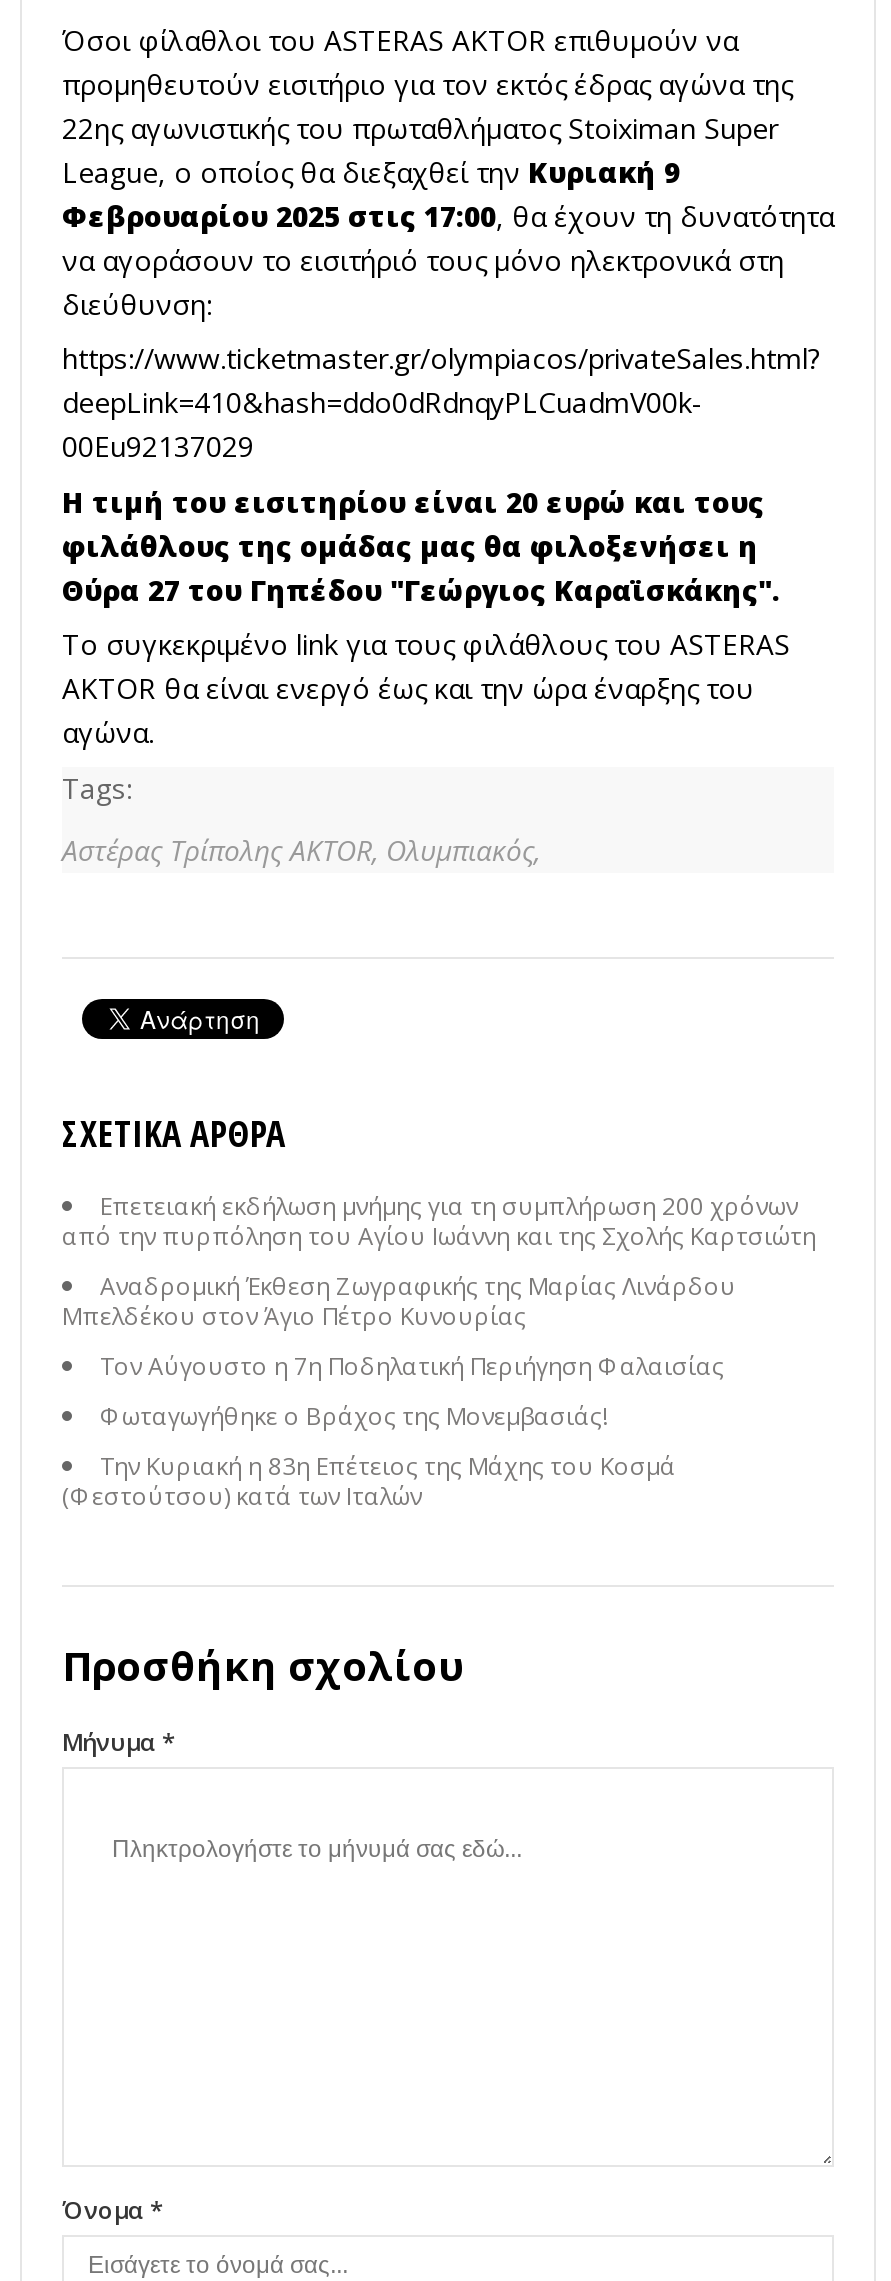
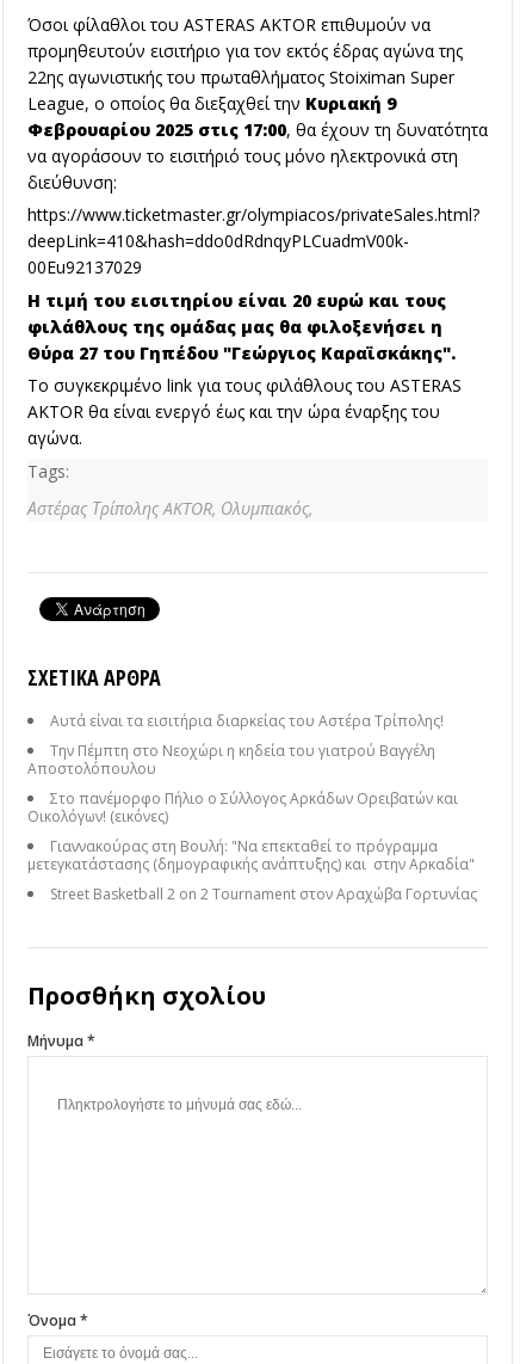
[62,1189,816,1253] Επετειακή εκδήλωση μνήμης για τη συμπλήρωση 200 χρόνων | από την πυρπόληση του Αγίου Ιωάννη και της Σχολής Καρτσιώτη -> [50,711,444,731] Αυτά είναι τα εισιτήρια διαρκείας του Αστέρα Τρίπολης!
[62,1269,736,1333] Αναδρομική Έκθεση Ζωγραφικής της Μαρίας Λινάρδου | Μπελδέκου στον Άγιο Πέτρο Κυνουρίας -> [27,740,435,779] Την Πέμπτη στο Νεοχώρι η κηδεία του γιατρού Βαγγέλη | Αποστολόπουλου
[100,1349,724,1383] Τον Αύγουστο η 7η Ποδηλατική Περιήγηση Φαλαισίας -> [27,788,458,826] Στο πανέμορφο Πήλιο ο Σύλλογος Αρκάδων Ορειβατών και | Οικολόγων! (εικόνες)
[100,1399,608,1433] Φωταγωγήθηκε ο Βράχος της Μονεμβασιάς! -> [27,836,475,874] Γιαννακούρας στη Βουλή: "Να επεκταθεί το πρόγραμμα | μετεγκατάστασης (δημογραφικής ανάπτυξης) και στην Αρκαδία"
[62,1449,676,1513] Την Κυριακή η 83η Επέτειος της Μάχης του Κοσμά | (Φεστούτσου) κατά των Ιταλών -> [50,884,477,904] Street Basketball 2 on 2 Tournament στον Αραχώβα Γορτυνίας

